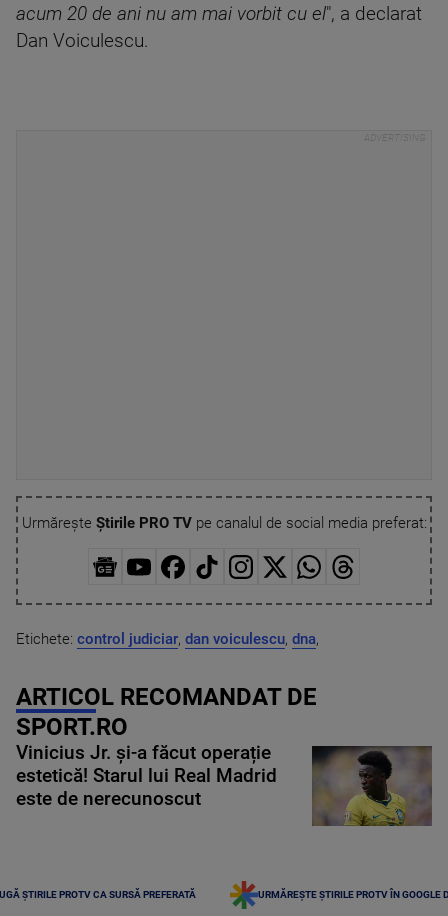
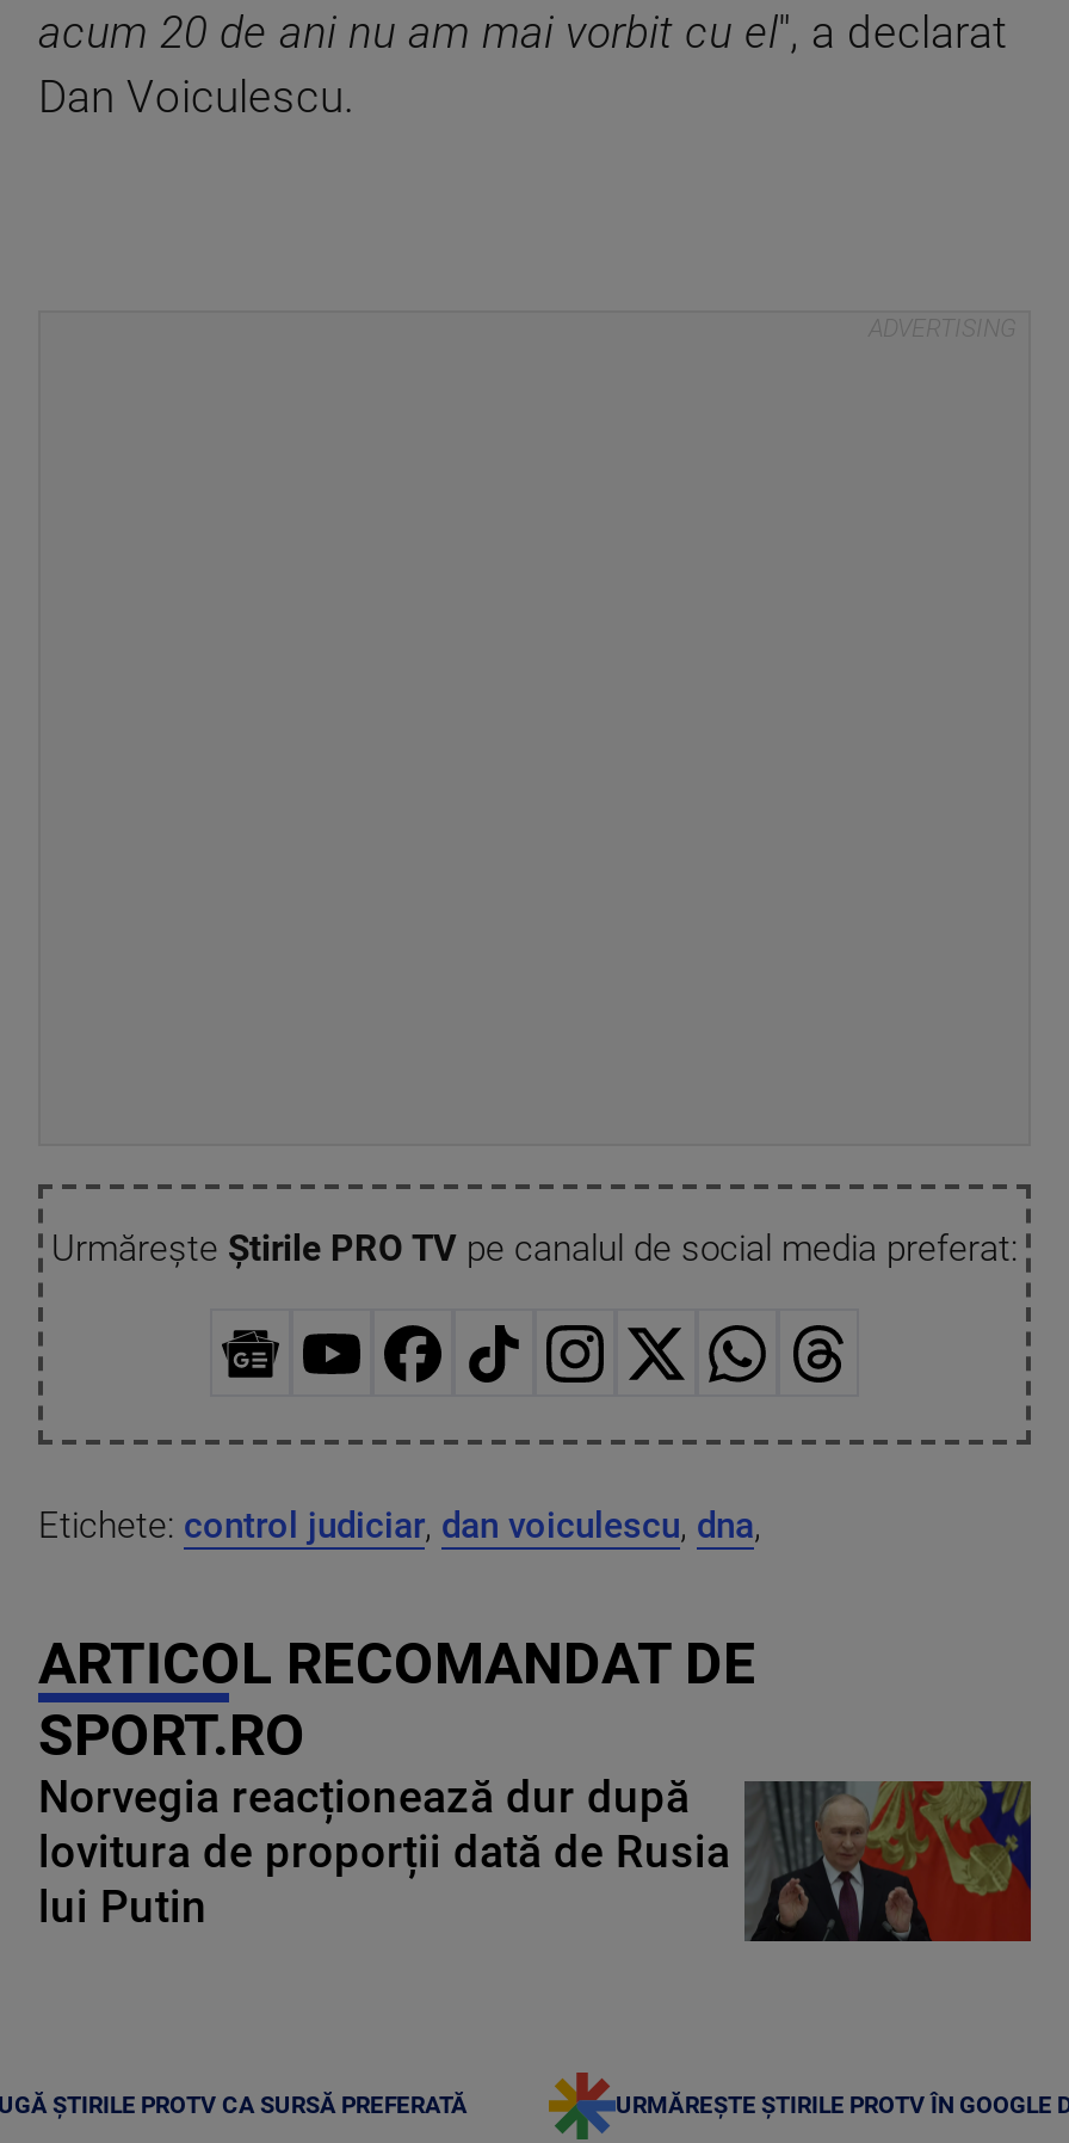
[16,742,433,827] [image] | Vinicius Jr. și-a făcut operație | estetică! Starul lui Real Madrid | este de nerecunoscut -> [38,1771,1033,1944] [image] | Norvegia reacționează dur după | lovitura de proporții dată de Rusia | lui Putin

